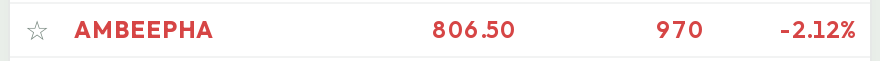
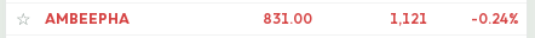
[432,15,516,45] 806.50 -> [263,10,312,28] 831.00
[656,15,704,45] 970 -> [390,10,427,28] 1,121
[780,15,858,45] -2.12% -> [471,10,519,28] -0.24%

